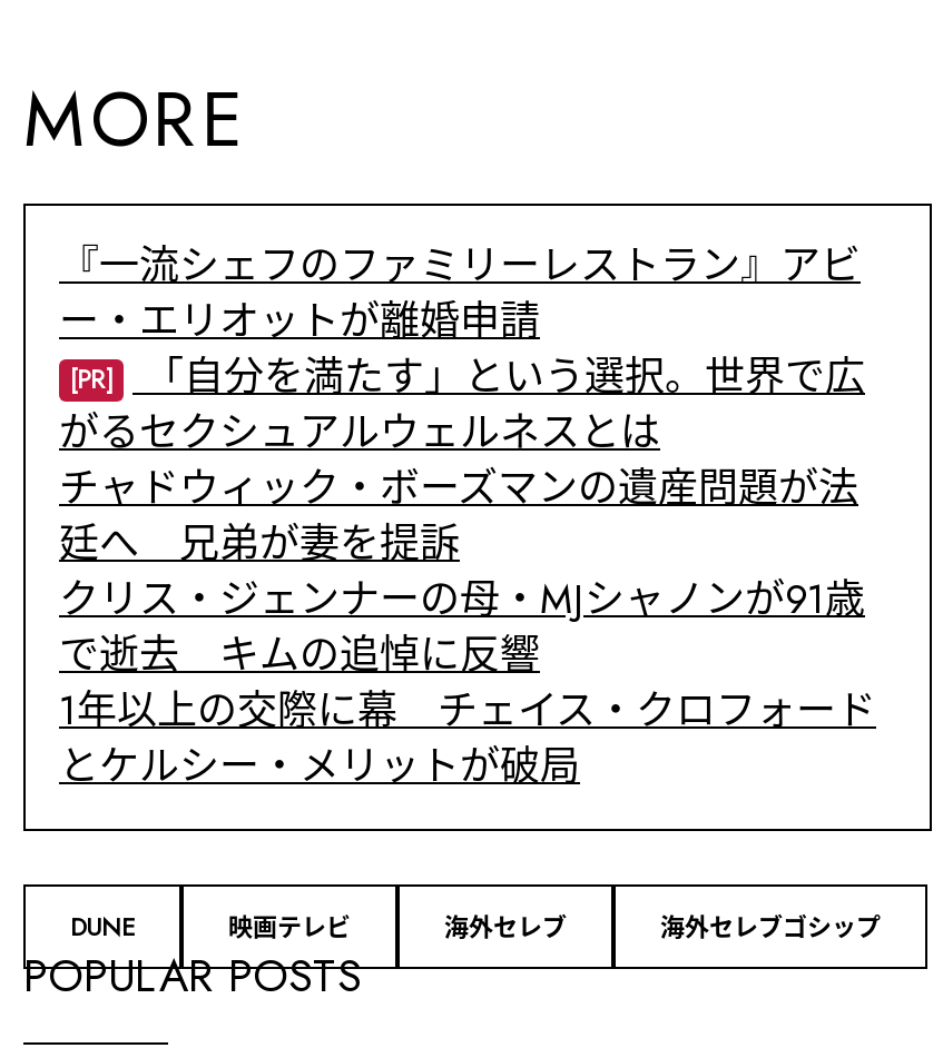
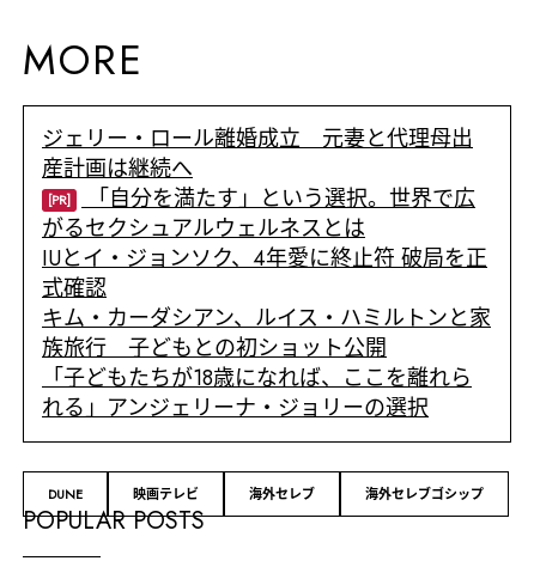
[59,237,861,350] 『一流シェフのファミリーレストラン』アビ | ー・エリオットが離婚申請 -> [42,123,473,184] ジェリー・ロール離婚成立 元妻と代理母出 | 産計画は継続へ
[59,459,876,795] チャドウィック・ボーズマンの遺産問題が法 | 廷へ 兄弟が妻を提訴 | クリス・ジェンナーの母・MJシャノンが91歳 | で逝去 キムの追悼に反響 | 1年以上の交際に幕 チェイス・クロフォード | とケルシー・メリットが破局 -> [42,243,491,423] IUとイ・ジョンソク、4年愛に終止符 破局を正 | 式確認 | キム・カーダシアン、ルイス・ハミルトンと家 | 族旅行 子どもとの初ショット公開 | 「子どもたちが18歳になれば、ここを離れら | れる」アンジェリーナ・ジョリーの選択

